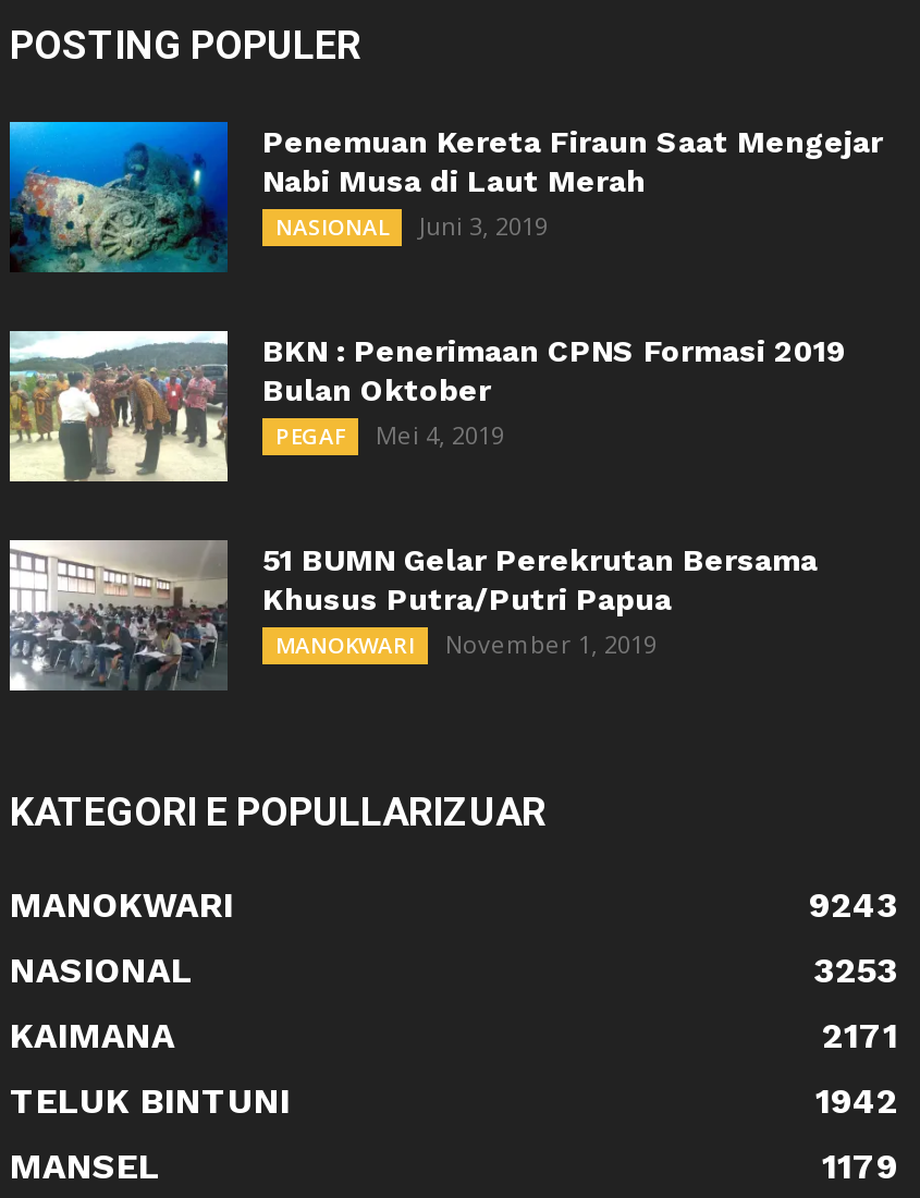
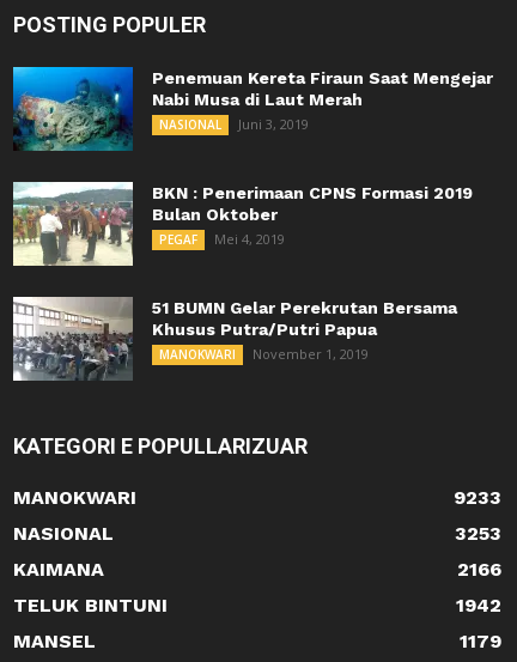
[809,884,898,925] 9243 -> [454,486,501,509] 9233
[822,1015,898,1056] 2171 -> [457,558,501,580] 2166

